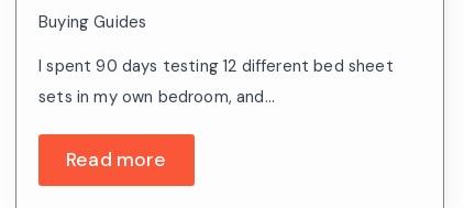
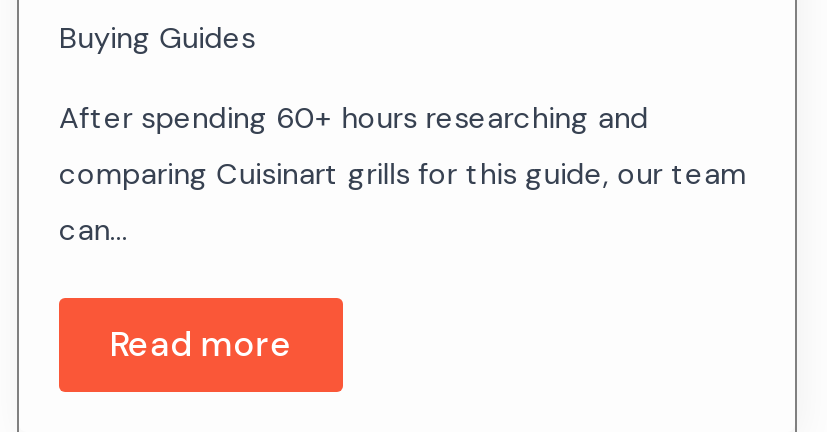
[38,55,393,108] I spent 90 days testing 12 different bed sheet | sets in my own bedroom, and… -> [59,97,746,249] After spending 60+ hours researching and | comparing Cuisinart grills for this guide, our team | can…

